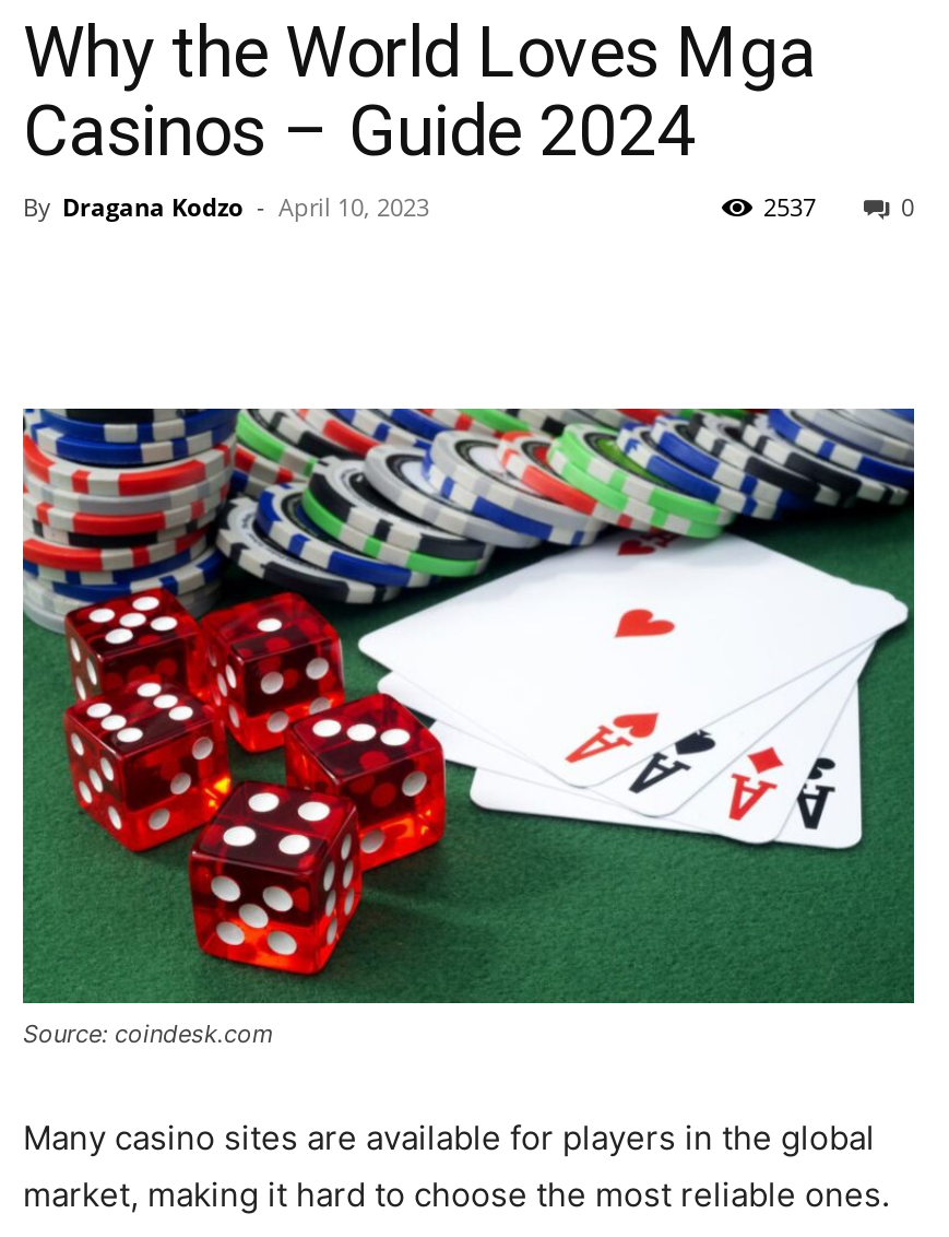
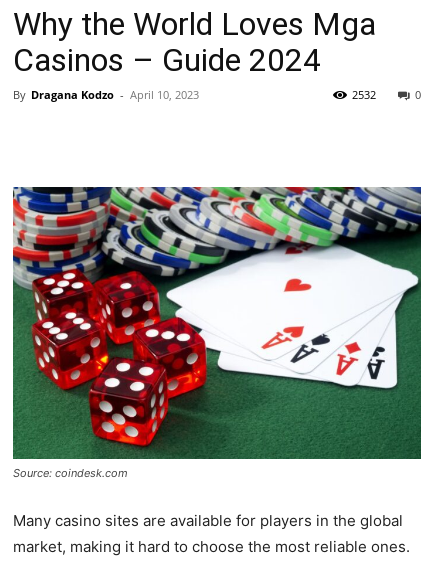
[763,190,816,223] 2537 -> [352,87,376,102] 2532

